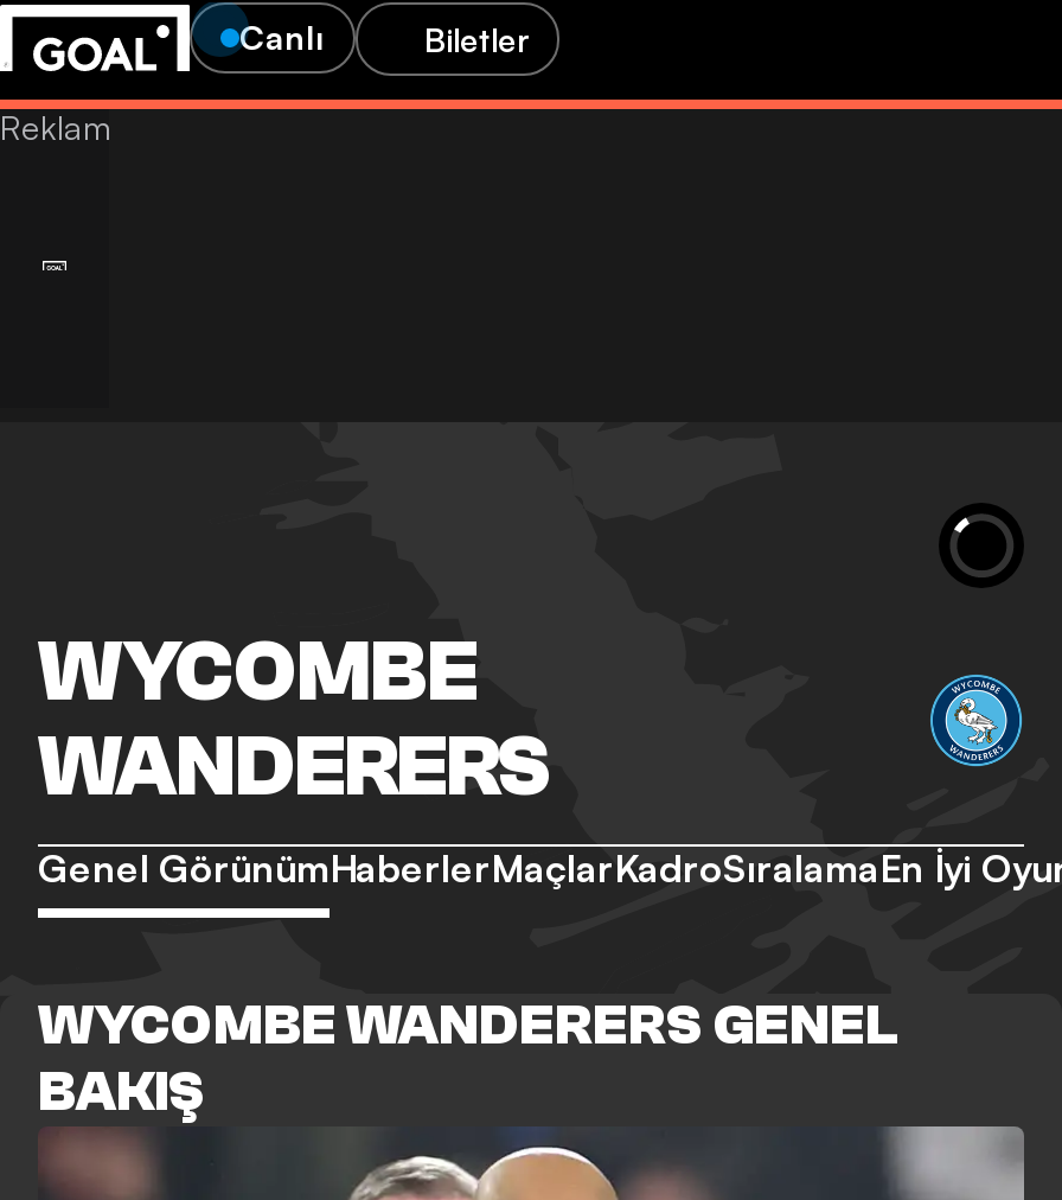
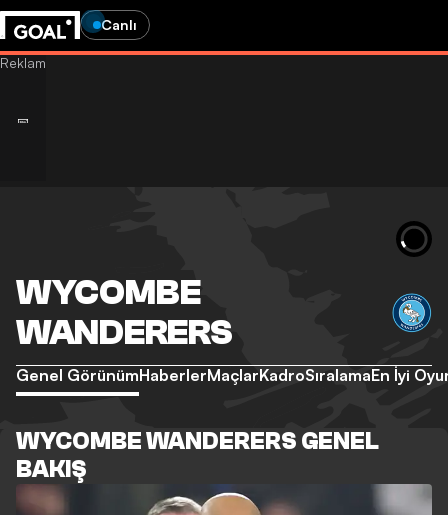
[424,18,529,58] Biletler -> none

